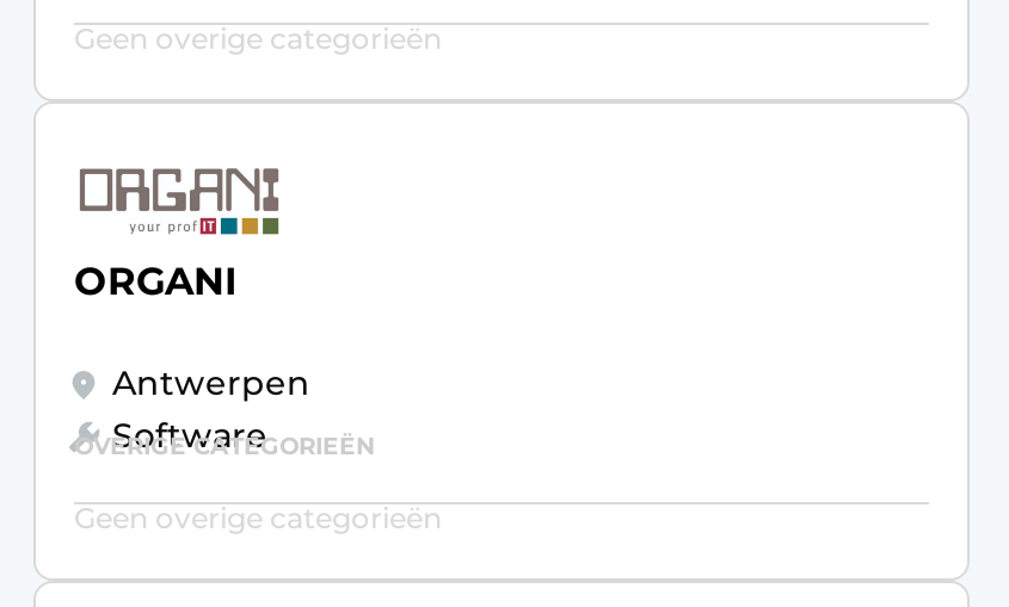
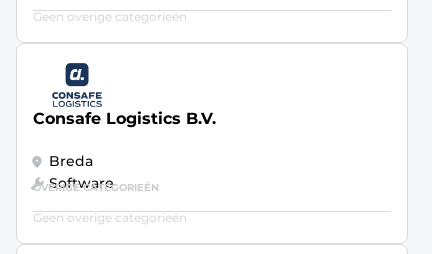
[74,149,282,304] [image] | ORGANI -> [33,62,216,128] [image] | Consafe Logistics B.V.
[112,361,310,404] Antwerpen -> [49,152,93,170] Breda

